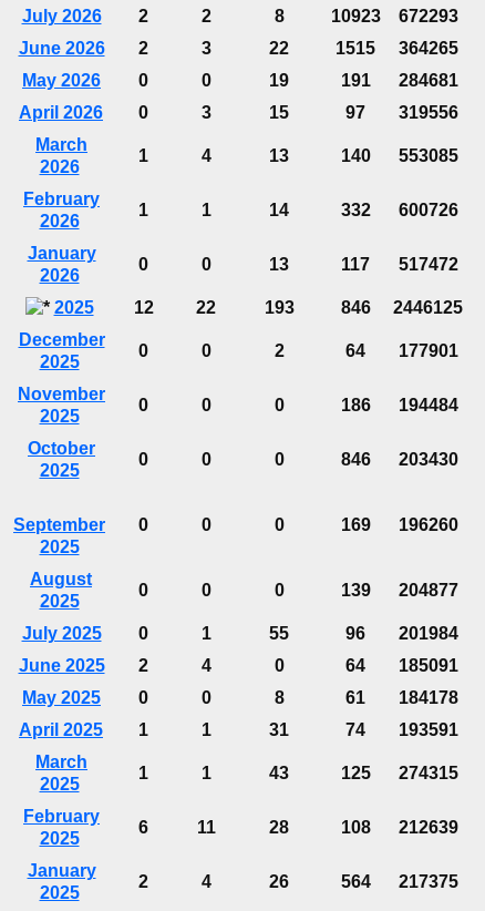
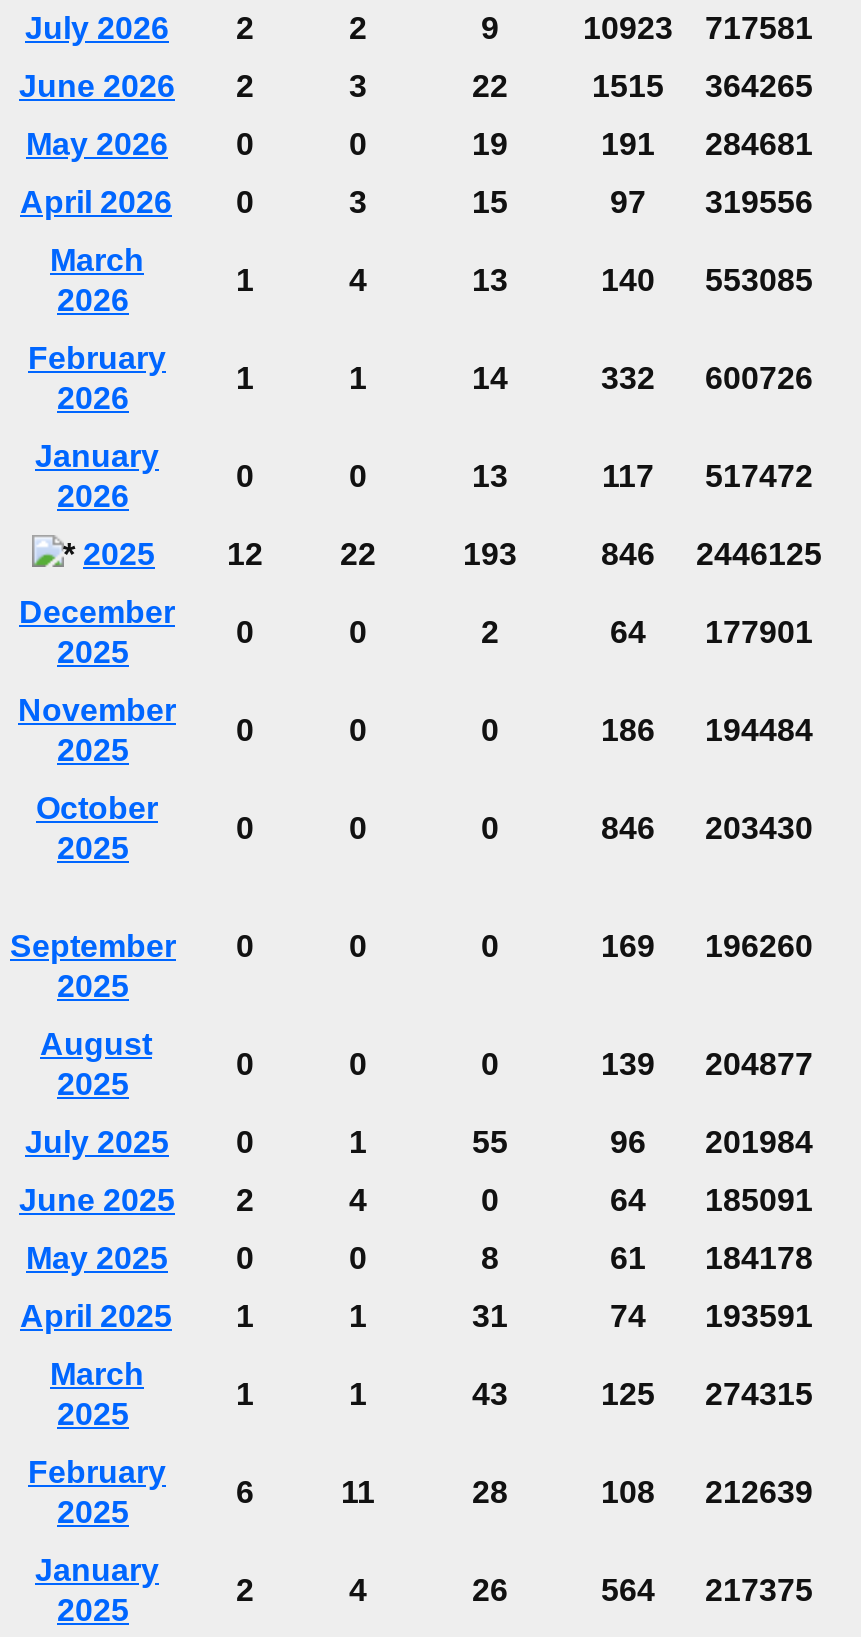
[274,7,284,25] 8 -> [481,11,499,45] 9
[331,7,458,25] 10923 672293 -> [583,11,813,45] 10923 717581

